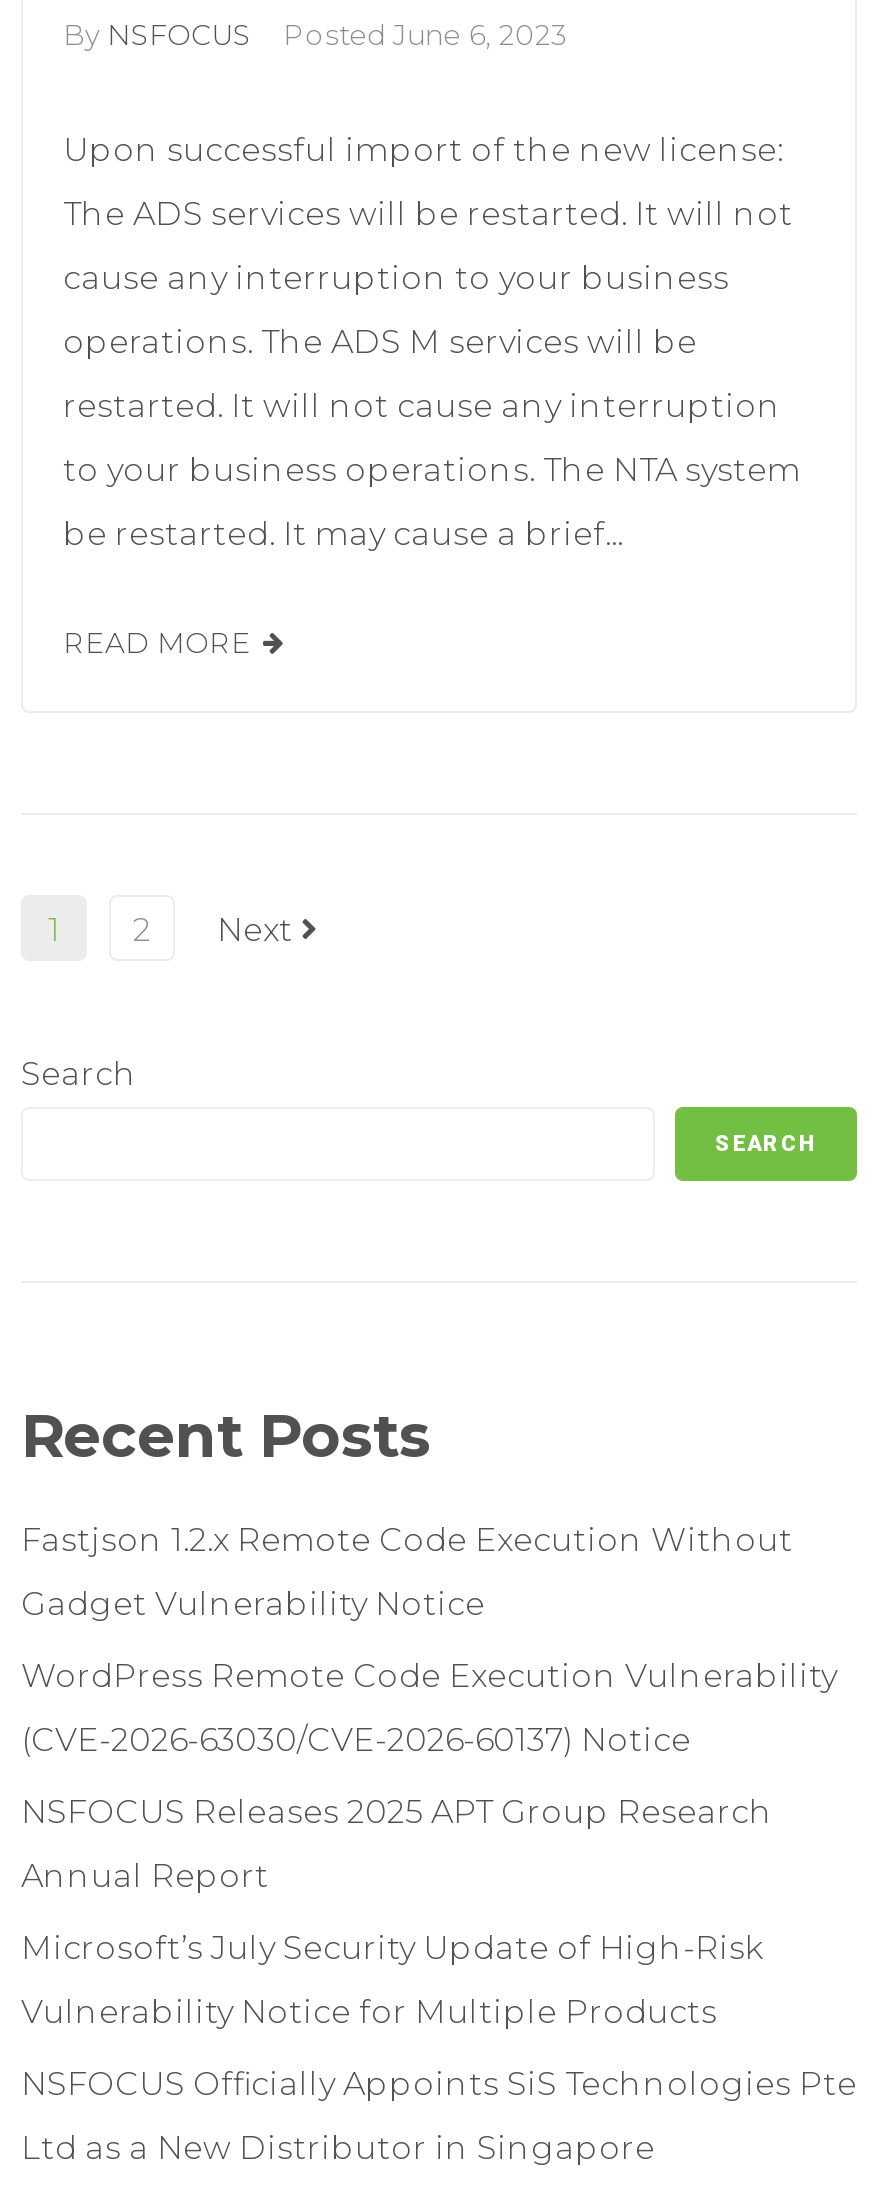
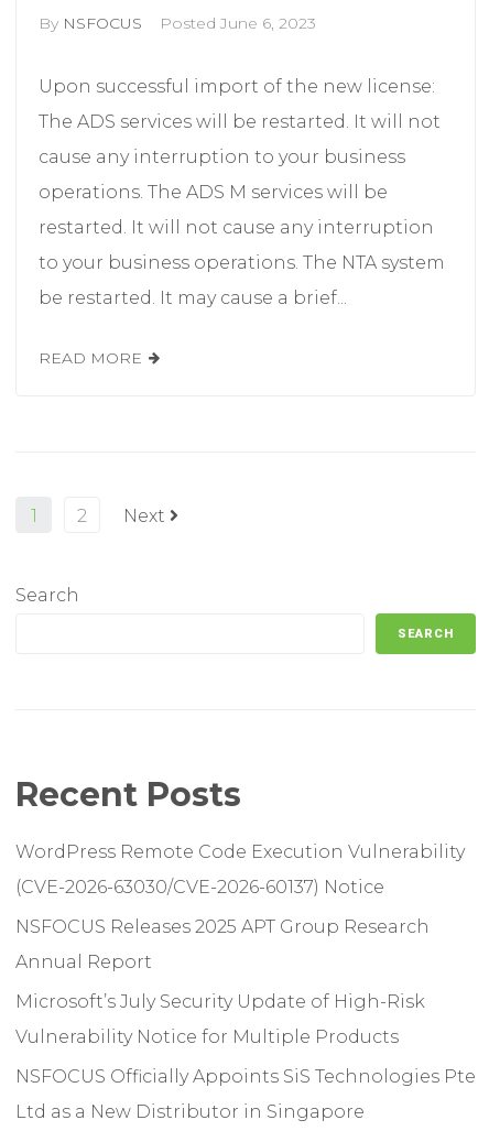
[21,1520,793,1622] Fastjson 1.2.x Remote Code Execution Without | Gadget Vulnerability Notice -> none

